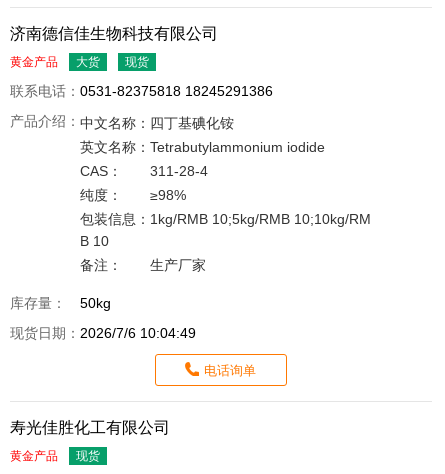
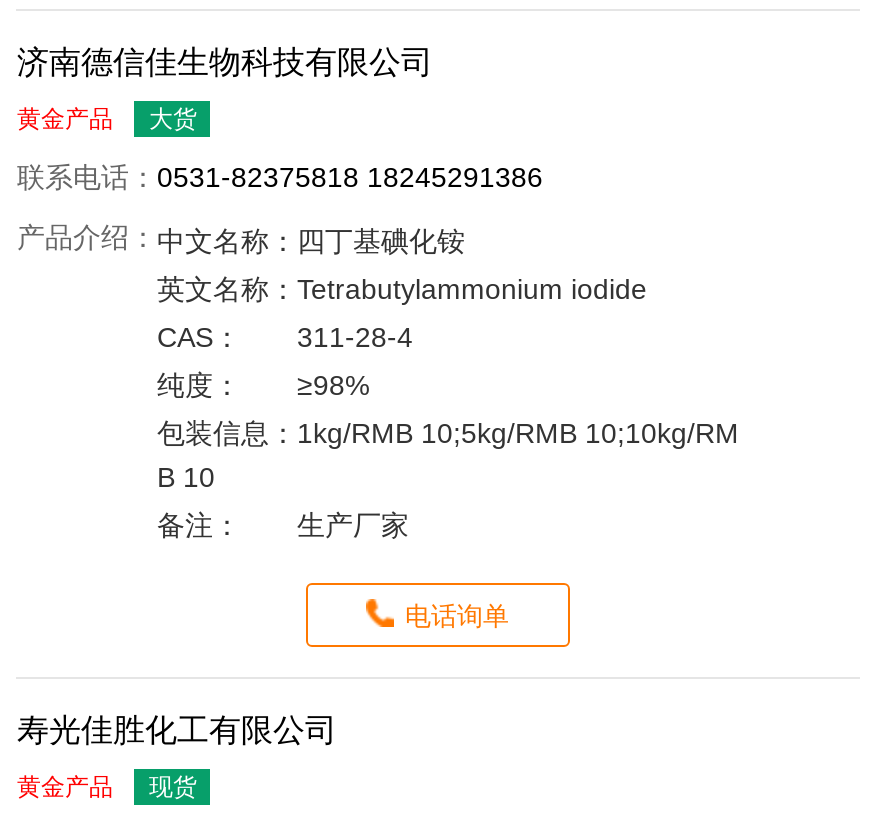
[125,55,149,69] 现货 -> none
[10,295,196,341] 库存量： | 50kg | 现货日期：2026/7/6 10:04:49 -> none

